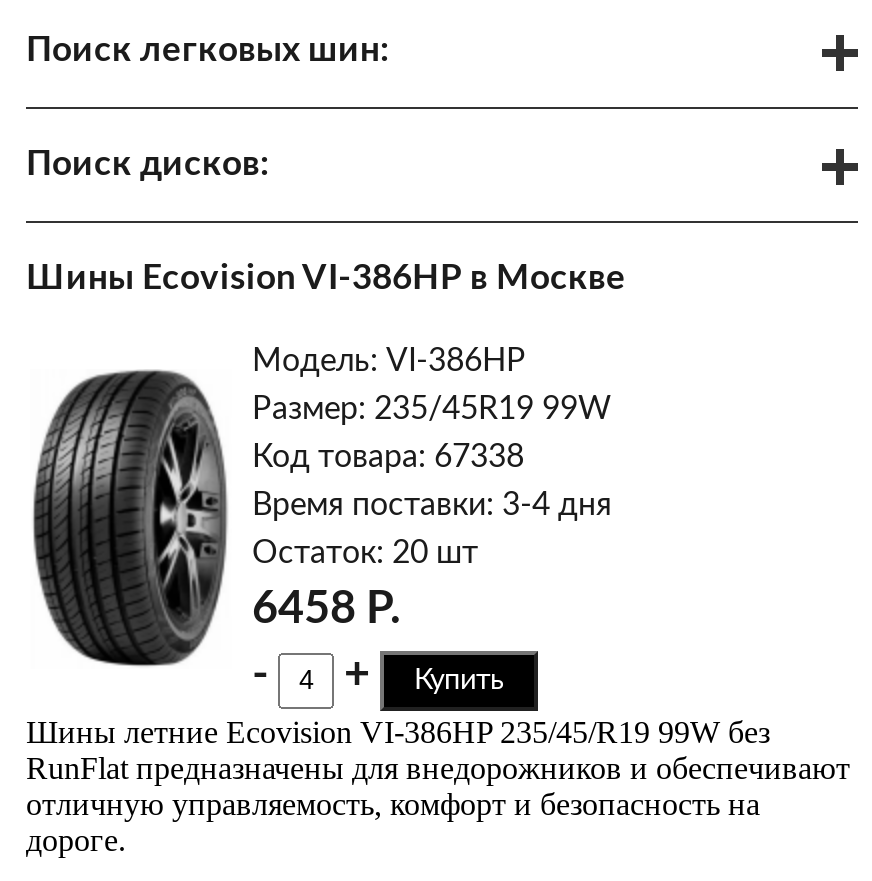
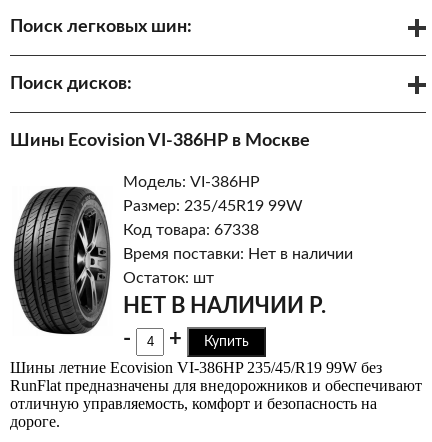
[252,489,612,521] Время поставки: 3-4 дня -> [123,246,353,262] Время поставки: Нет в наличии
[252,537,478,631] Остаток: 20 шт | 6458 Р. -> [123,270,326,317] Остаток: шт | НЕТ В НАЛИЧИИ Р.

